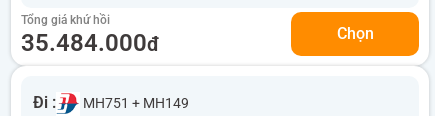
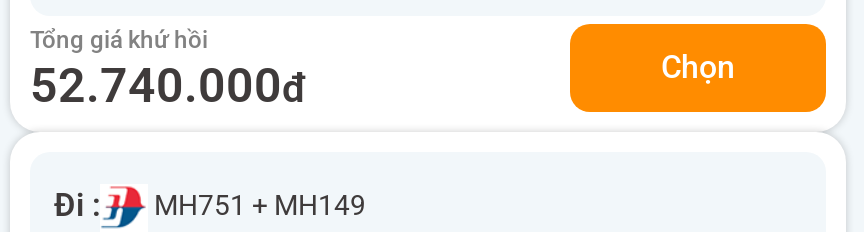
[21,29,159,57] 35.484.000đ -> [30,58,306,114] 52.740.000đ

